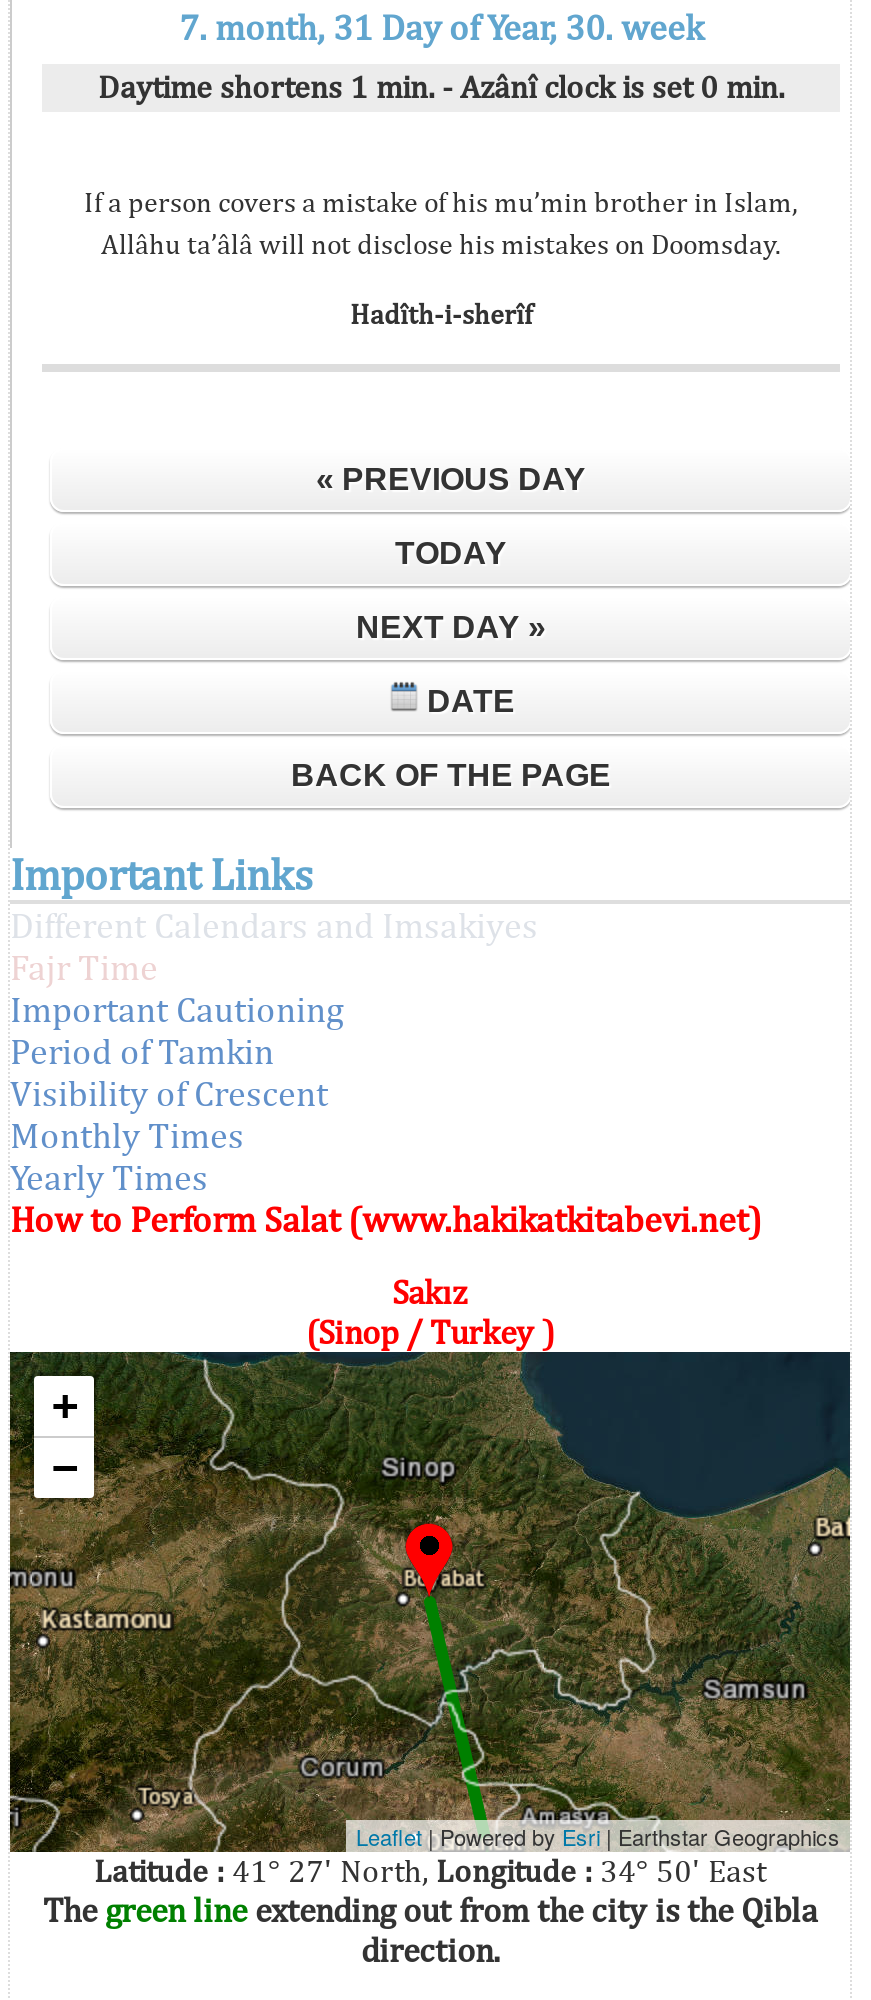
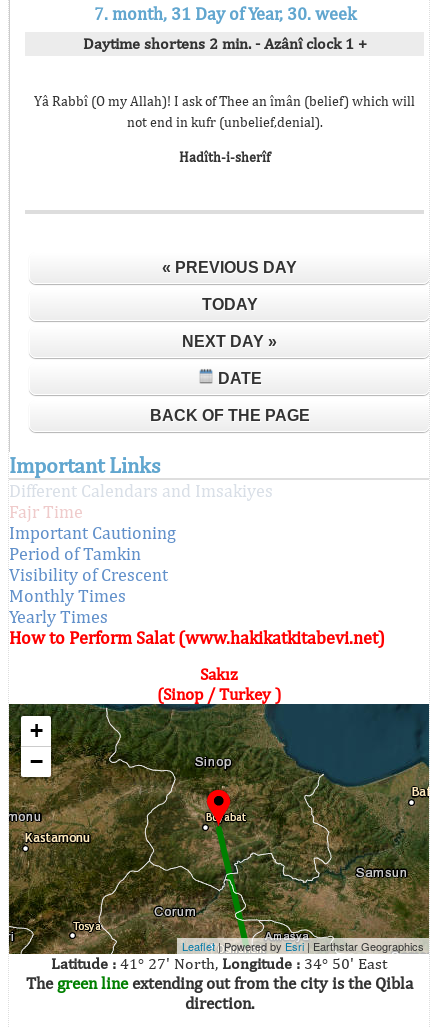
[98,68,784,106] Daytime shortens 1 min. - Azânî clock is set 0 min. -> [82,34,366,53] Daytime shortens 2 min. - Azânî clock 1 +
[84,186,798,260] If a person covers a mistake of his mu’min brother in Islam, | Allâhu ta’âlâ will not disclose his mistakes on Doomsday. -> [34,93,415,130] Yâ Rabbî (O my Allah)! I ask of Thee an îmân (belief) which will | not end in kufr (unbelief,denial).

